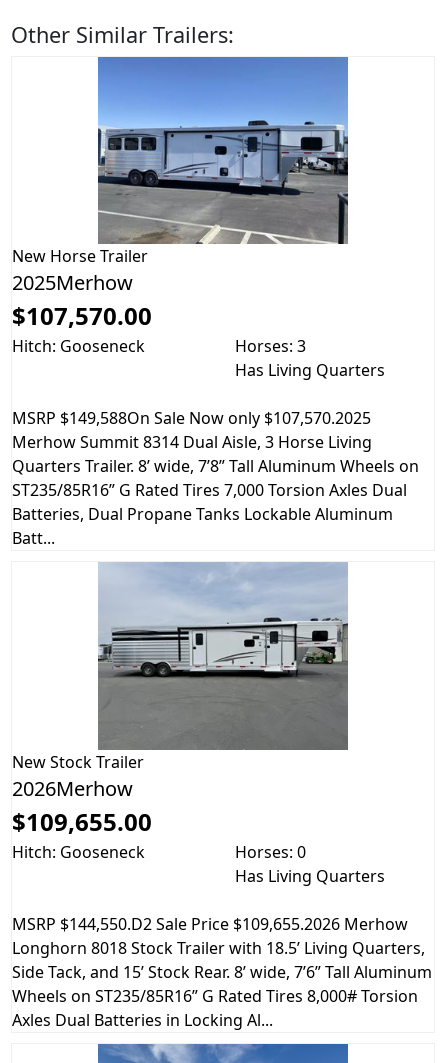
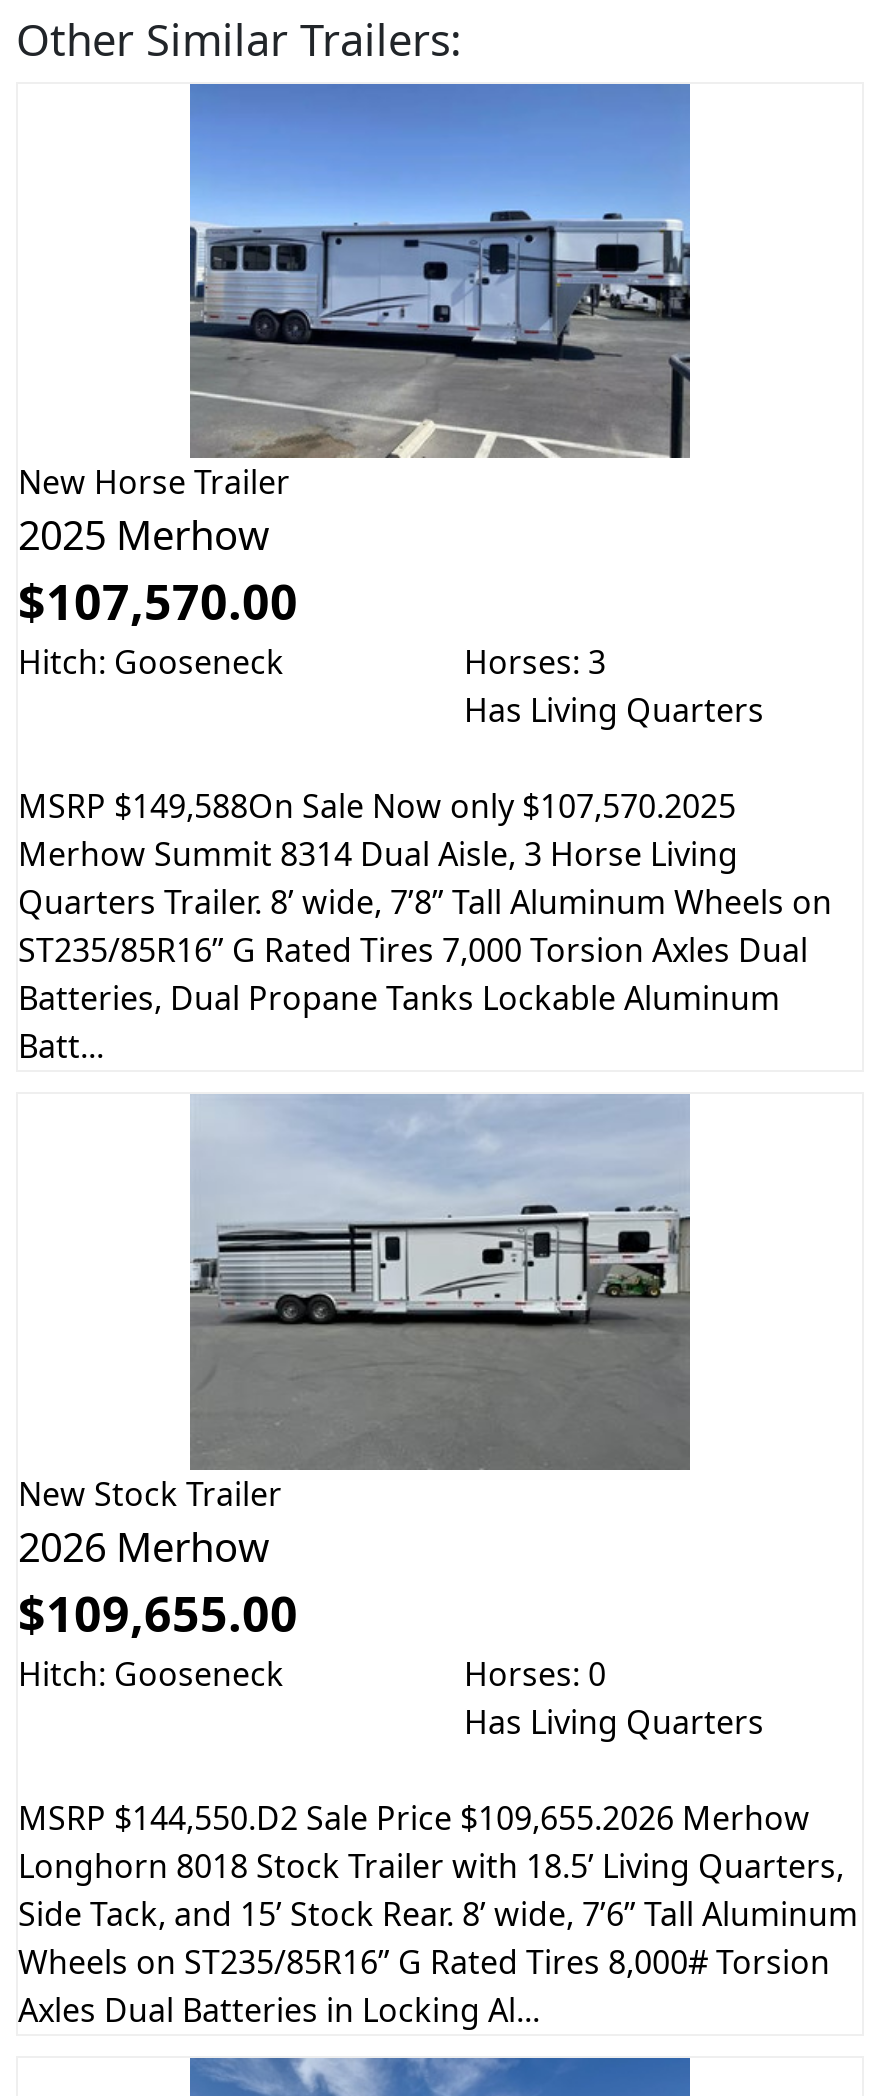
[12,269,133,296] 2025Merhow -> [18,509,270,563] 2025 Merhow
[12,775,133,802] 2026Merhow -> [18,1520,270,1574] 2026 Merhow

